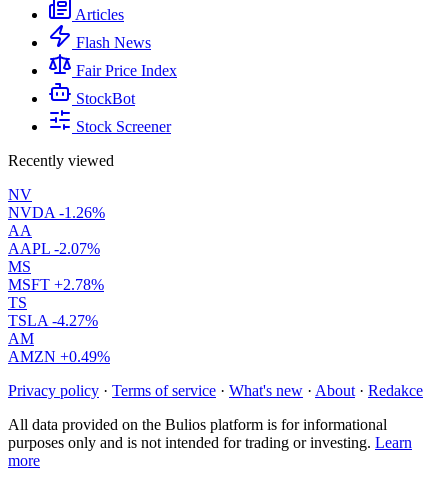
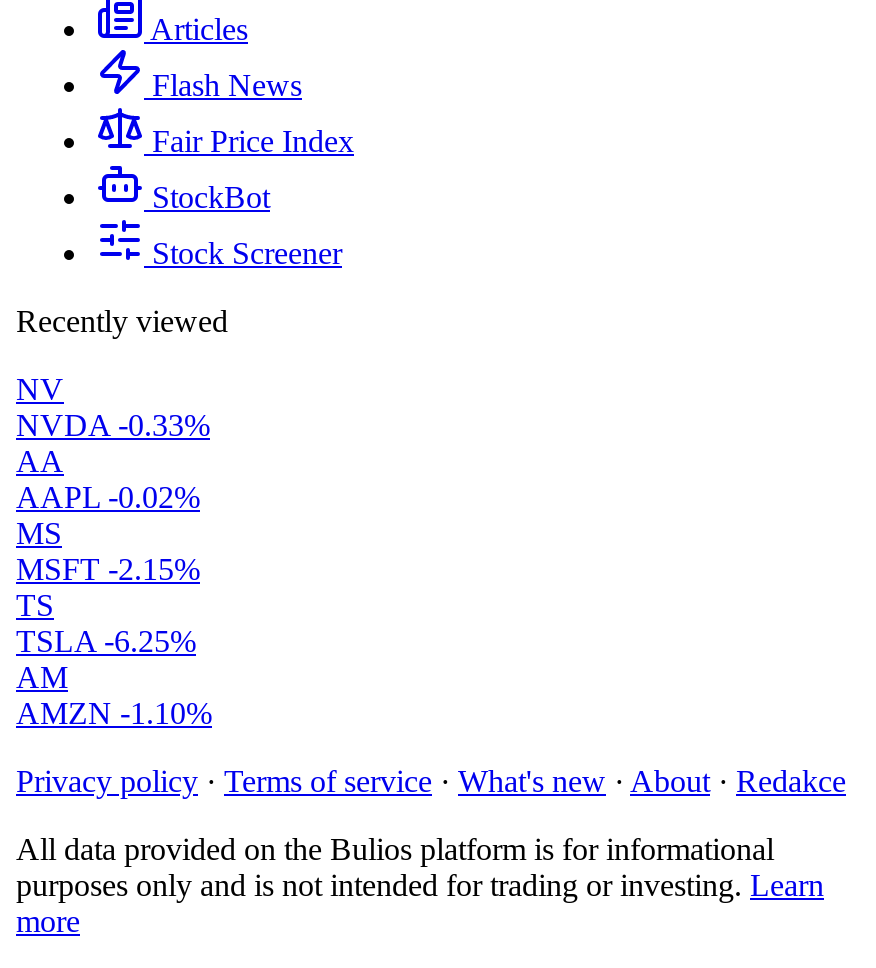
[8,204,105,221] NVDA -1.26% -> [16,408,210,442] NVDA -0.33%
[8,240,100,257] AAPL -2.07% -> [16,480,200,514] AAPL -0.02%
[8,276,104,293] MSFT +2.78% -> [16,552,200,586] MSFT -2.15%
[8,312,98,329] TSLA -4.27% -> [16,624,196,658] TSLA -6.25%
[8,348,110,365] AMZN +0.49% -> [16,696,212,730] AMZN -1.10%

